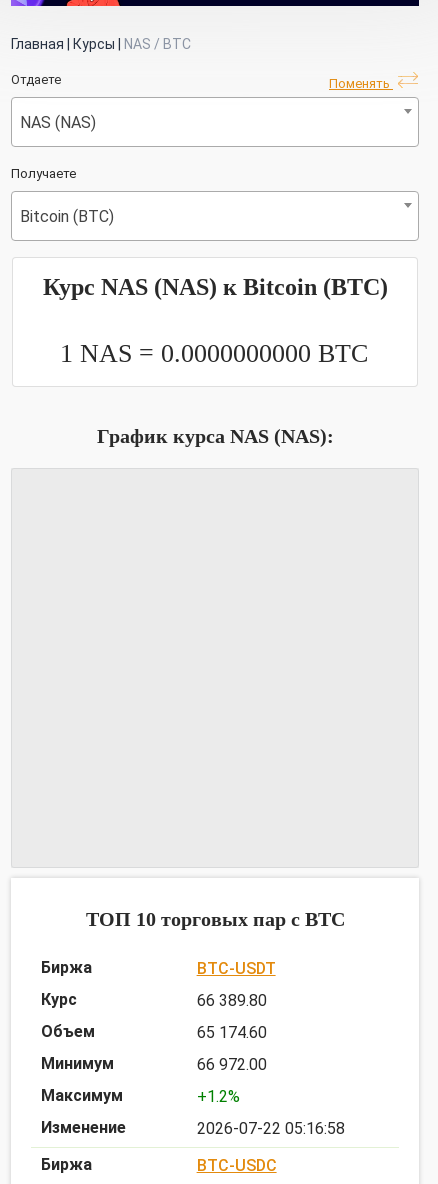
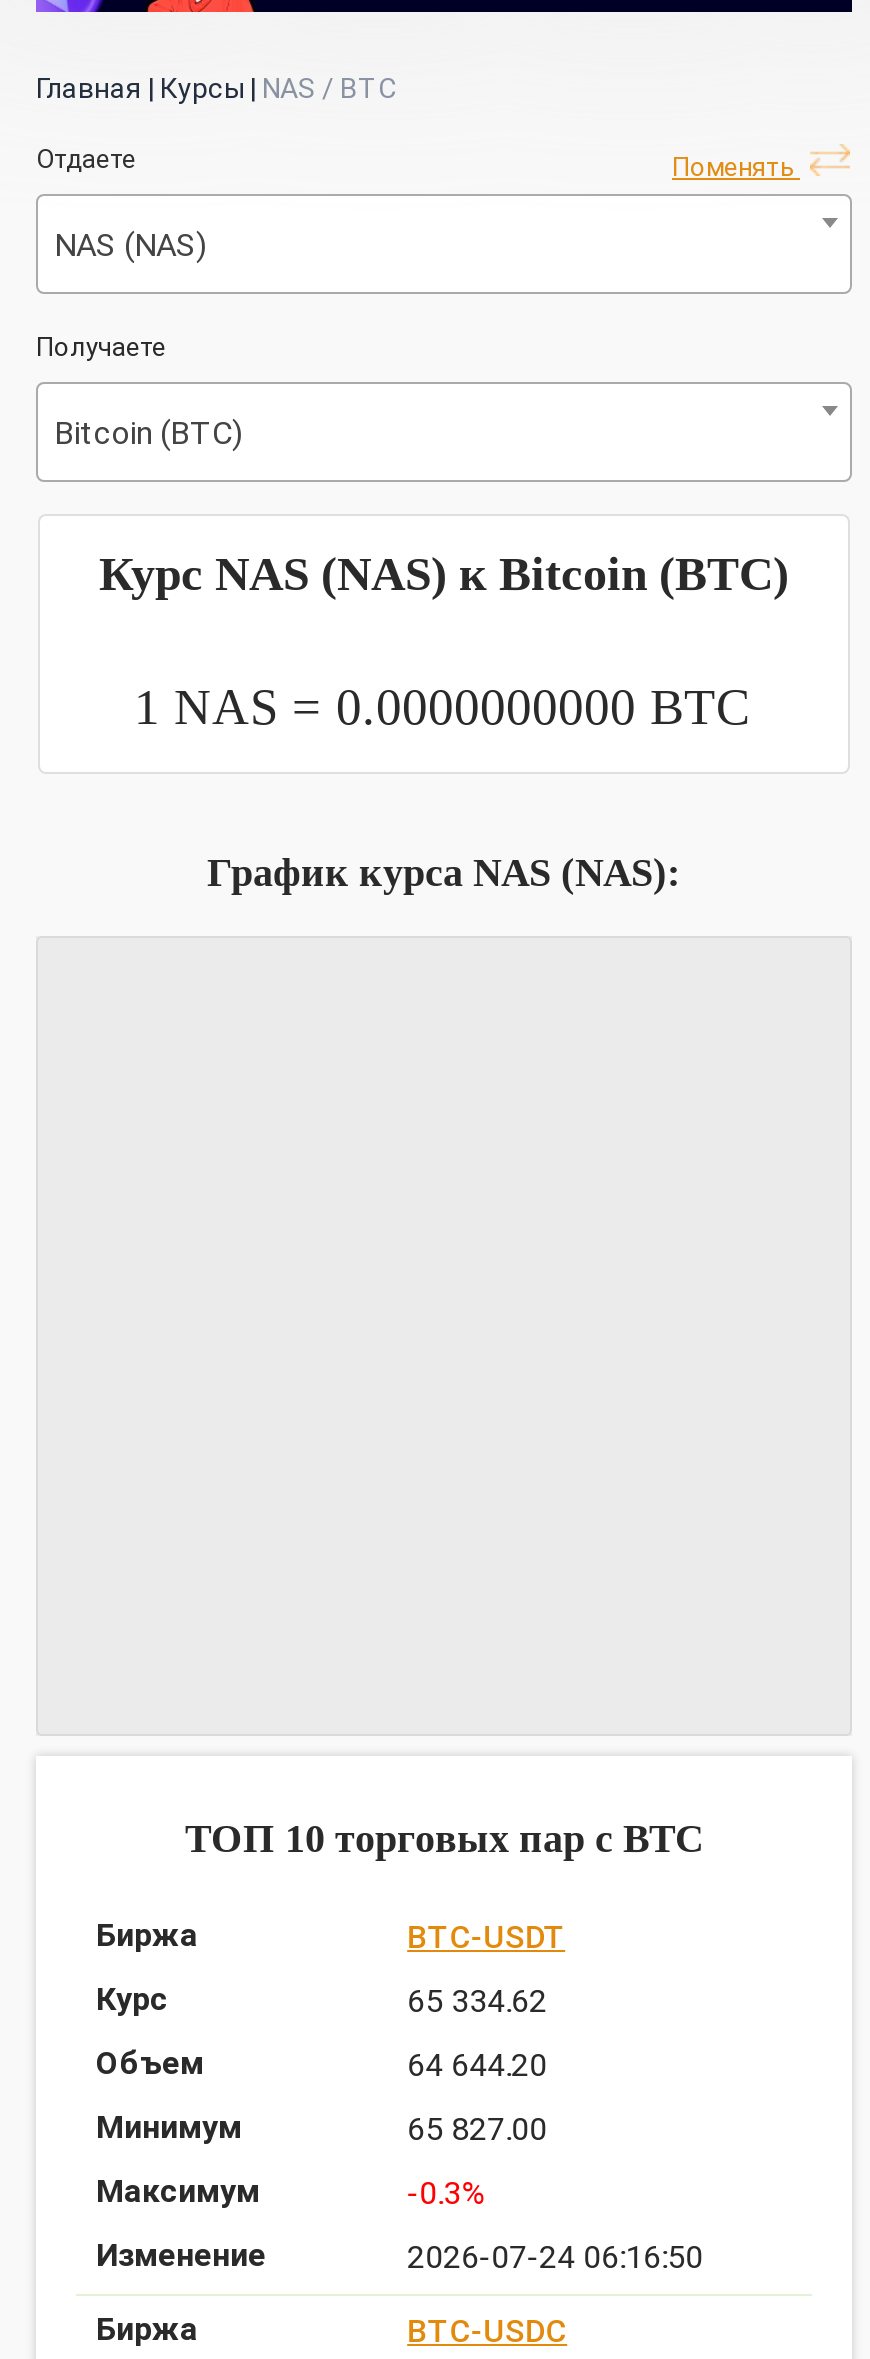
[197,991,267,1010] 66 389.80 -> [407,1982,547,2020] 65 334.62
[197,1023,267,1042] 65 174.60 -> [407,2046,547,2084] 64 644.20
[197,1055,267,1074] 66 972.00 -> [407,2110,547,2148] 65 827.00
[197,1087,240,1106] +1.2% -> [407,2174,485,2212] -0.3%
[197,1119,345,1138] 2026-07-22 05:16:58 -> [407,2238,703,2276] 2026-07-24 06:16:50

